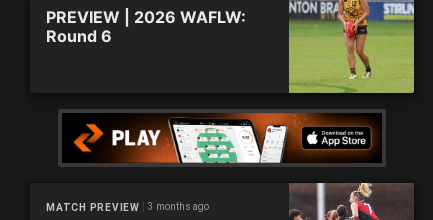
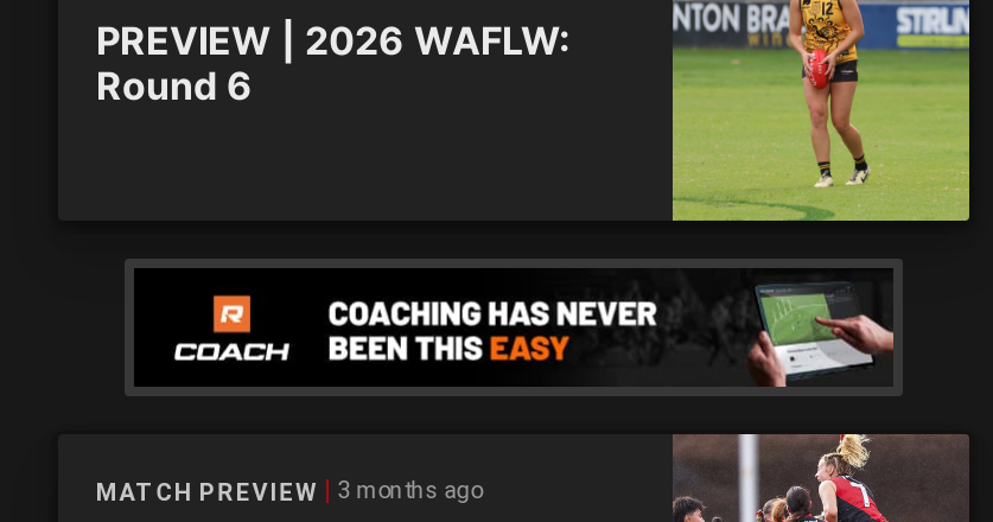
[73,112,382,164] [image] -> [163,268,896,389] [image]

